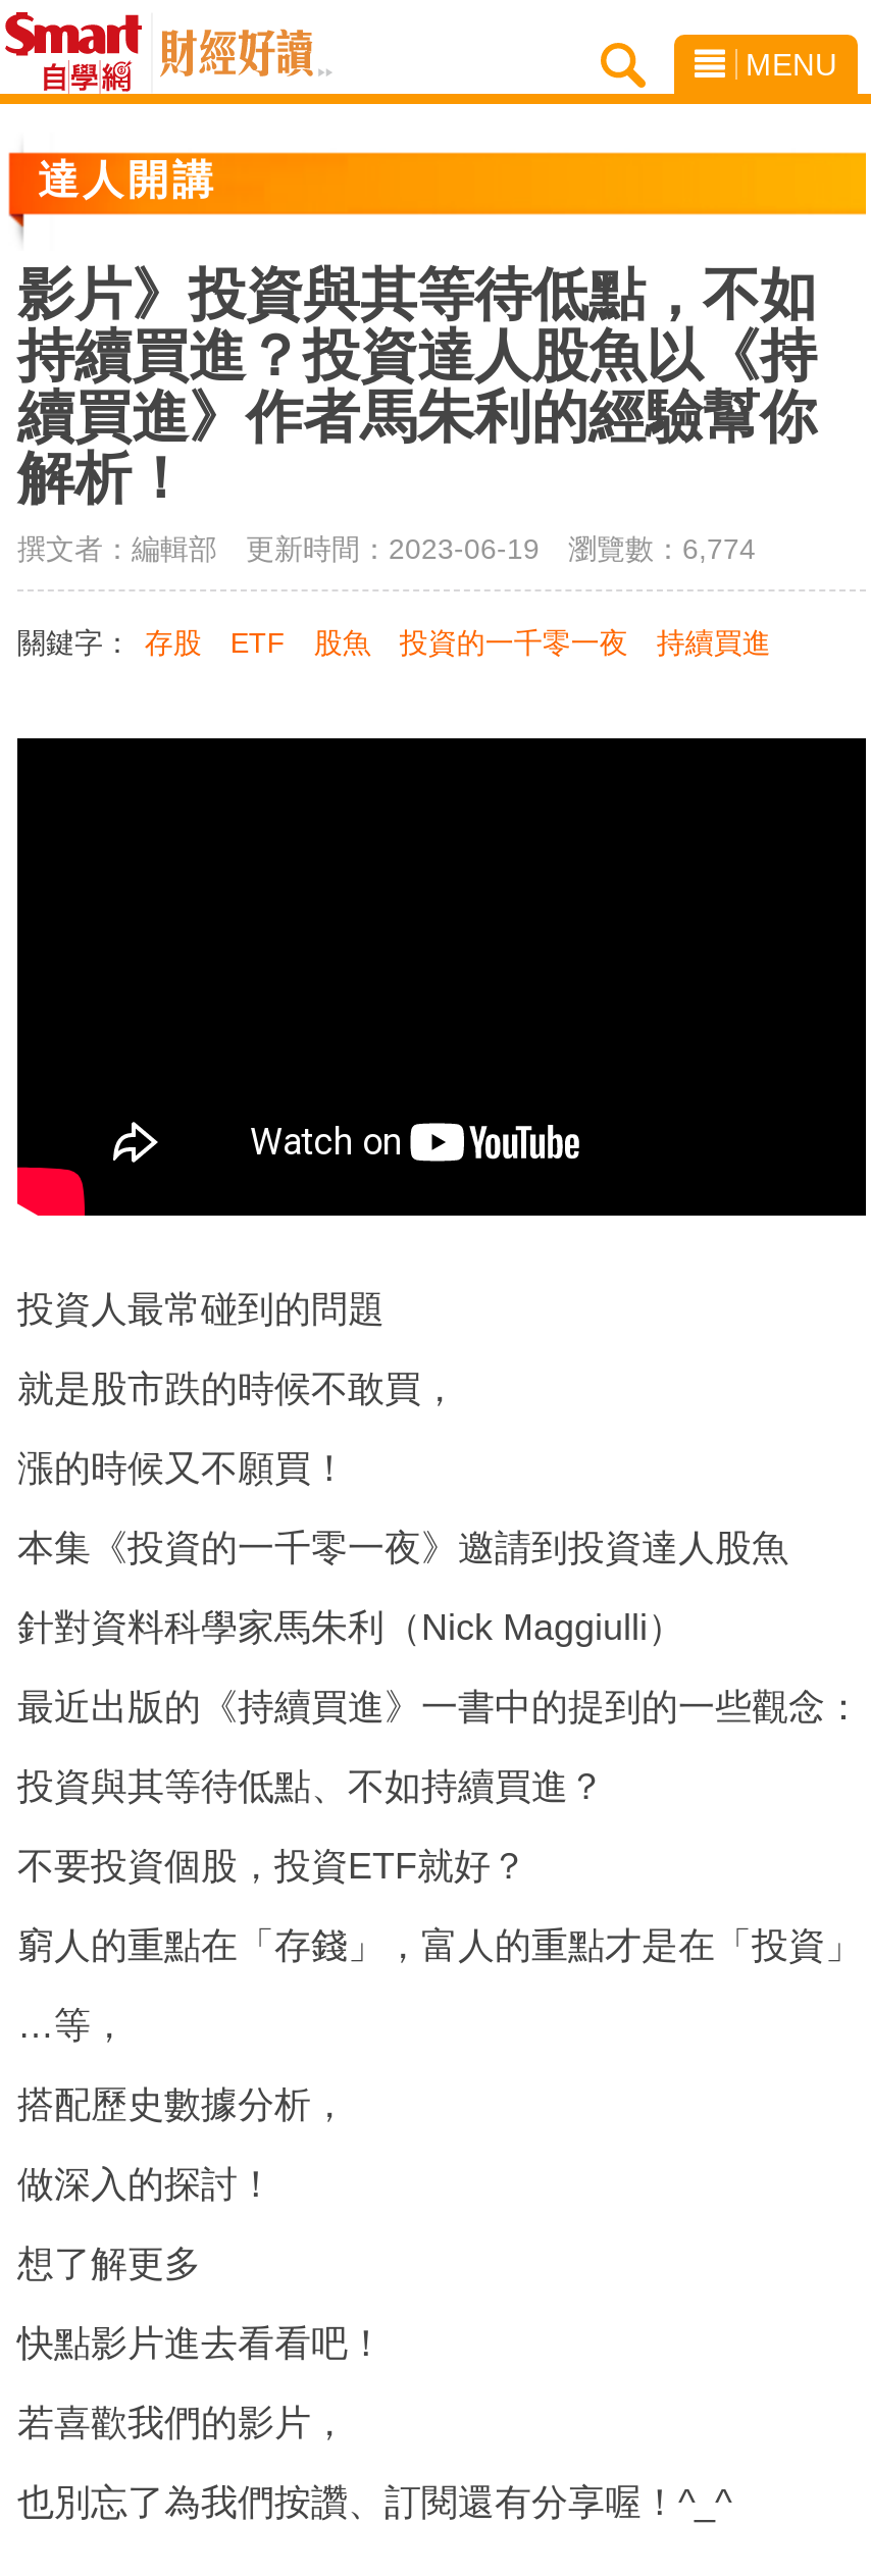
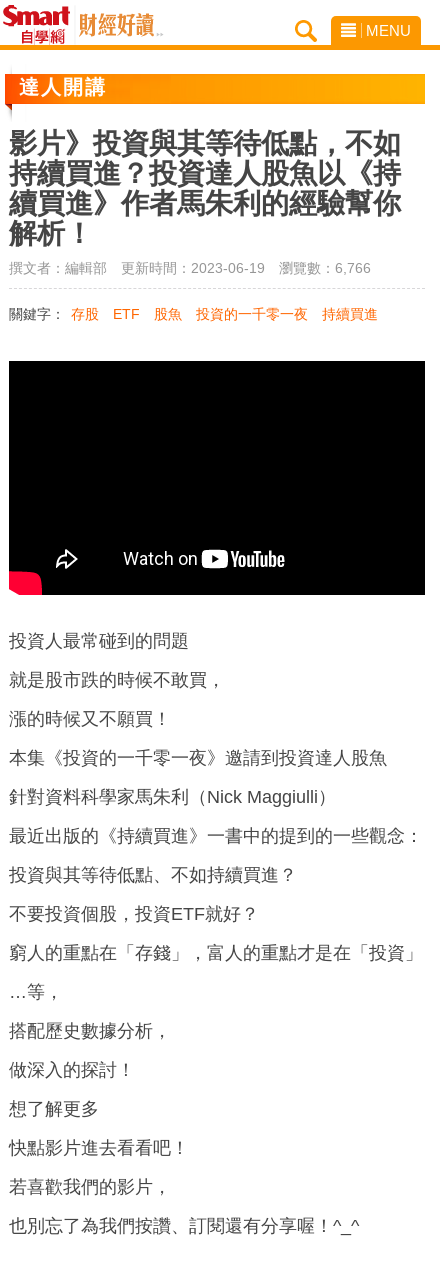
[17,532,756,565] 撰文者：編輯部 更新時間：2023-06-19 瀏覽數：6,774 -> [9,260,371,276] 撰文者：編輯部 更新時間：2023-06-19 瀏覽數：6,766

